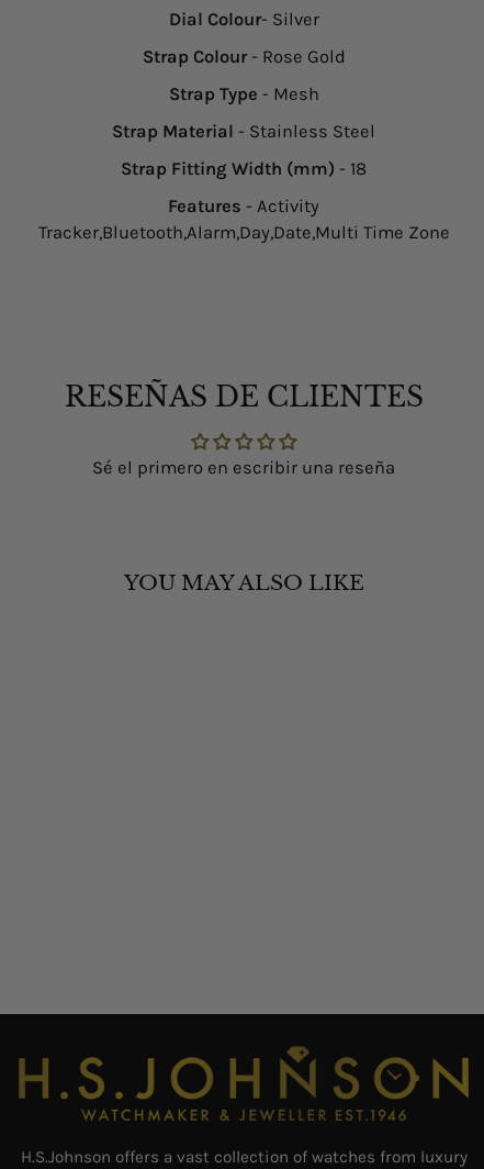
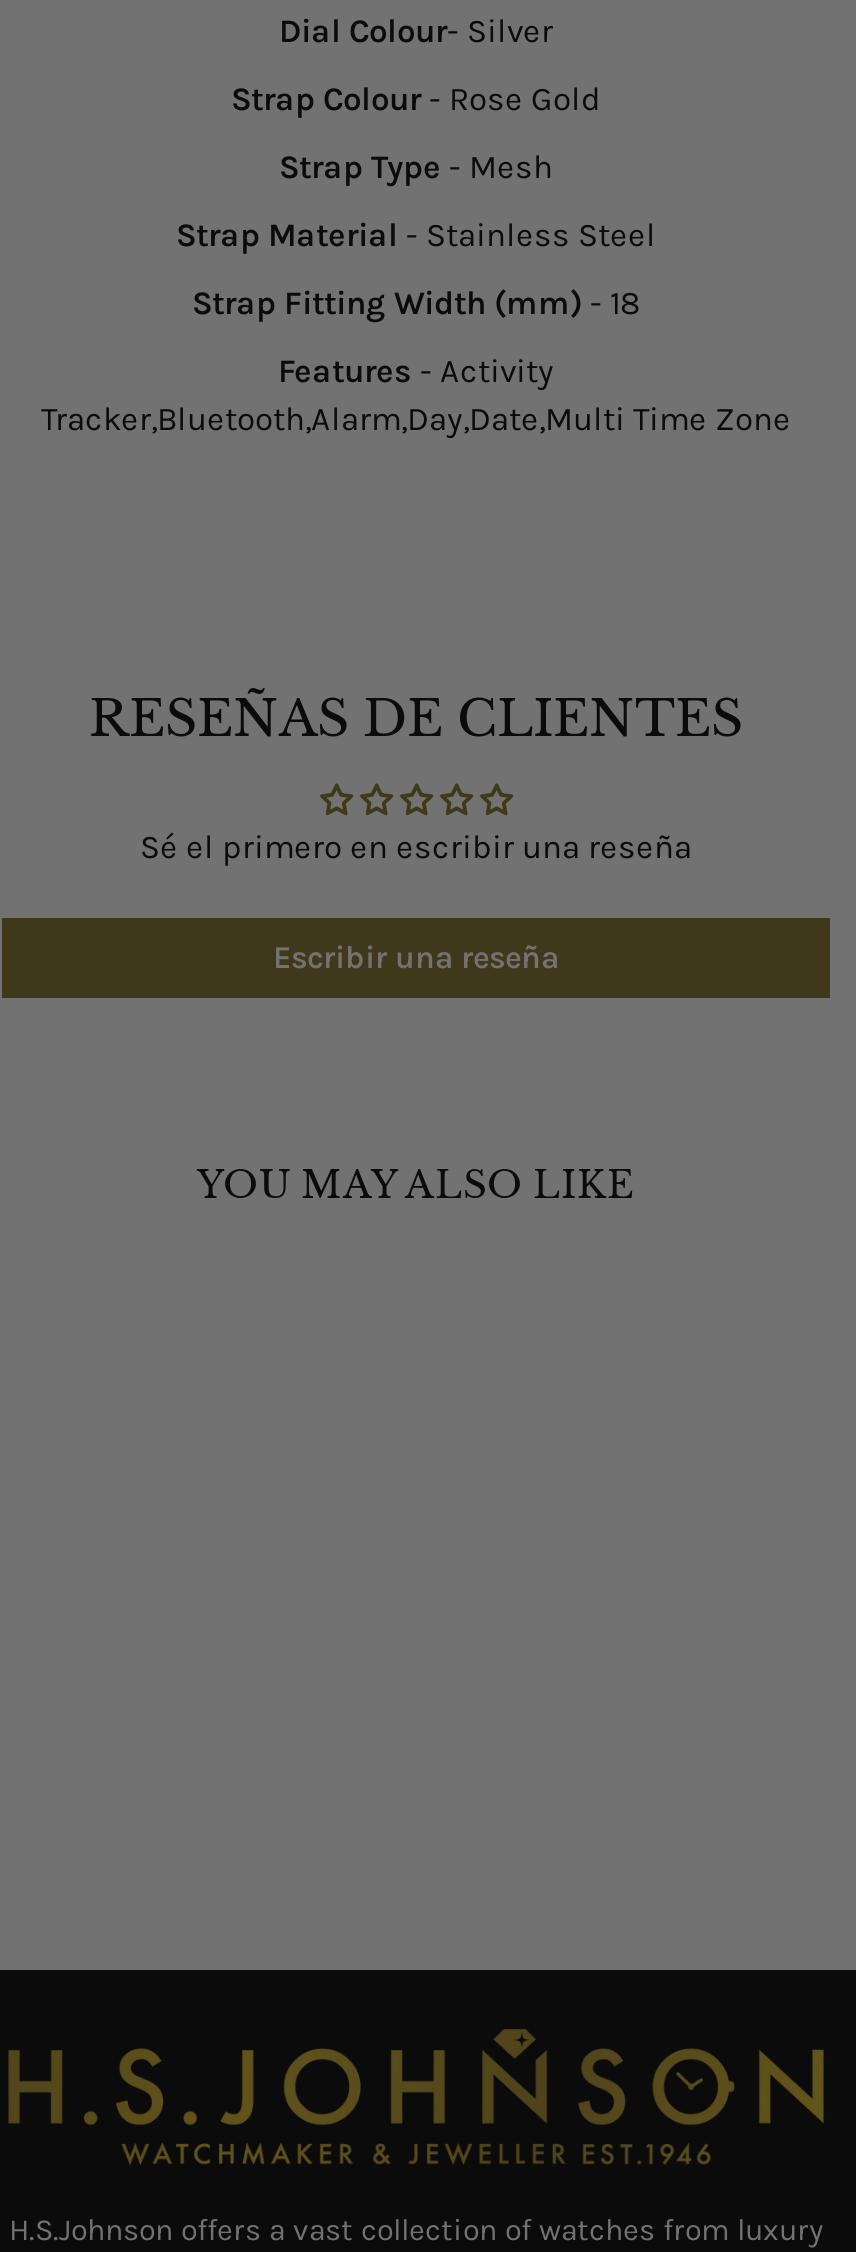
none -> [273,937,559,975] Escribir una reseña

